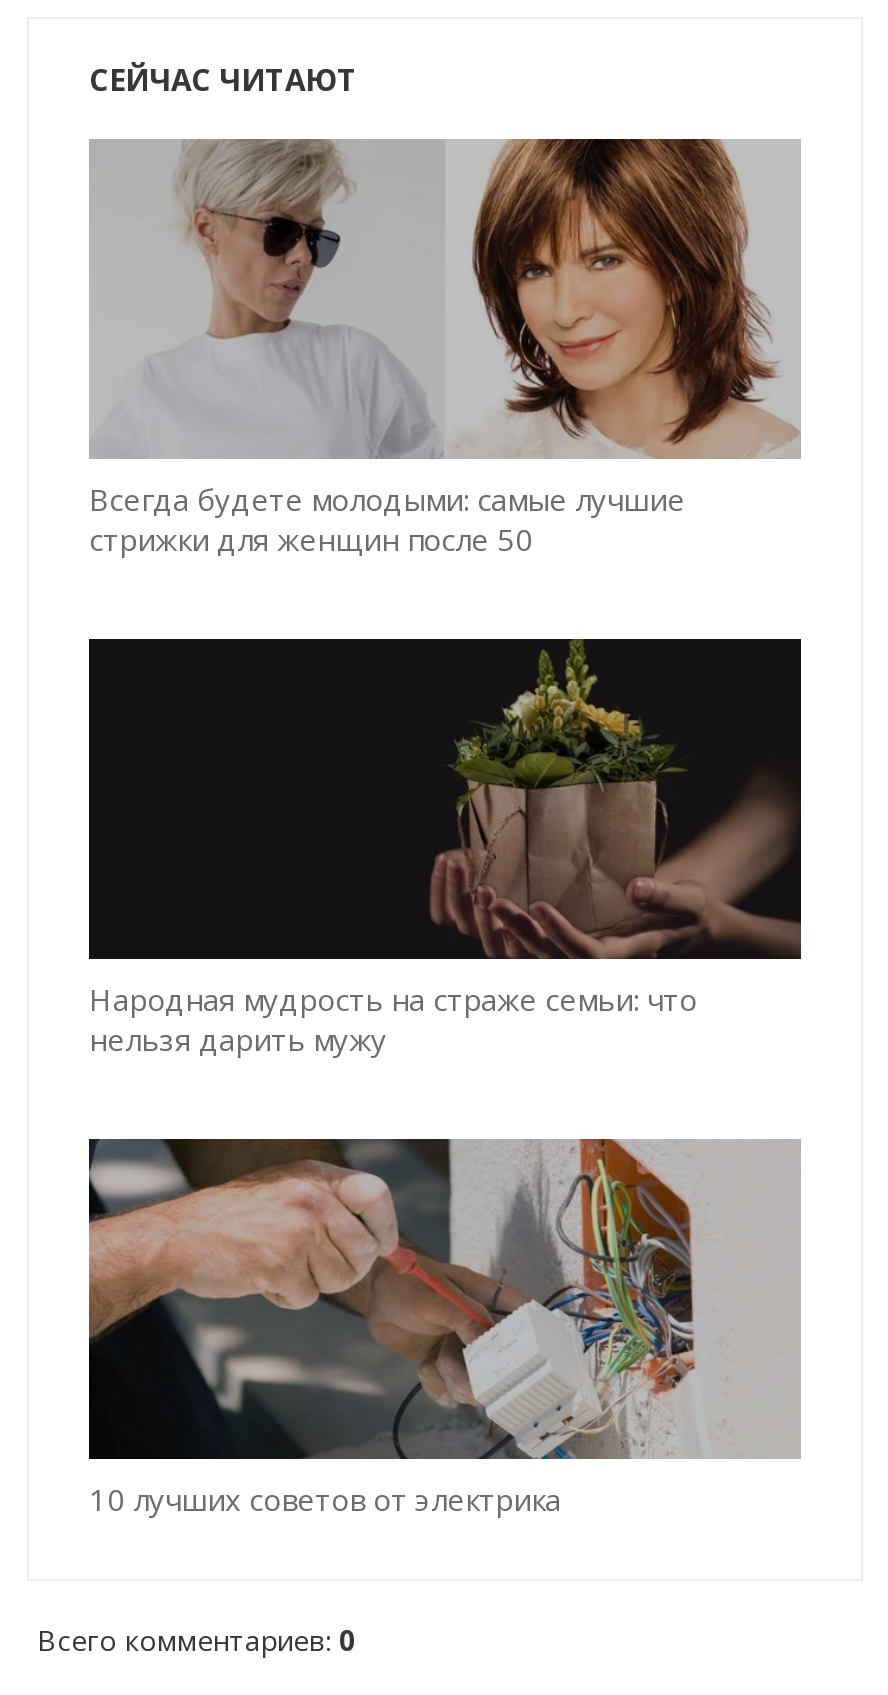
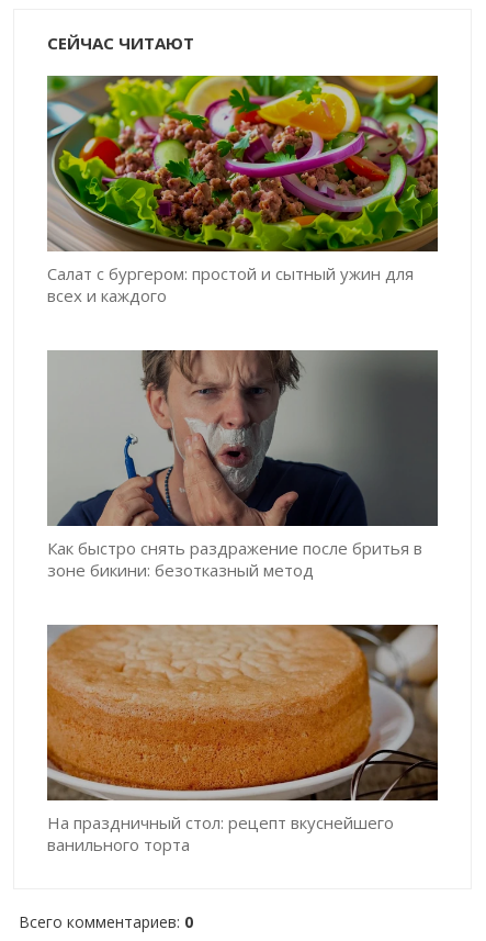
[89,137,801,558] [image] | Всегда будете молодыми: самые лучшие | стрижки для женщин после 50 -> [47,75,439,306] [image] | Салат с бургером: простой и сытный ужин для | всех и каждого
[89,637,799,1058] [image] | Народная мудрость на страже семьи: что | нельзя дарить мужу -> [47,349,438,581] [image] | Как быстро снять раздражение после бритья в | зоне бикини: безотказный метод
[87,1137,799,1518] [image] | 10 лучших советов от электрика -> [46,624,438,855] [image] | На праздничный стол: рецепт вкуснейшего | ванильного торта

